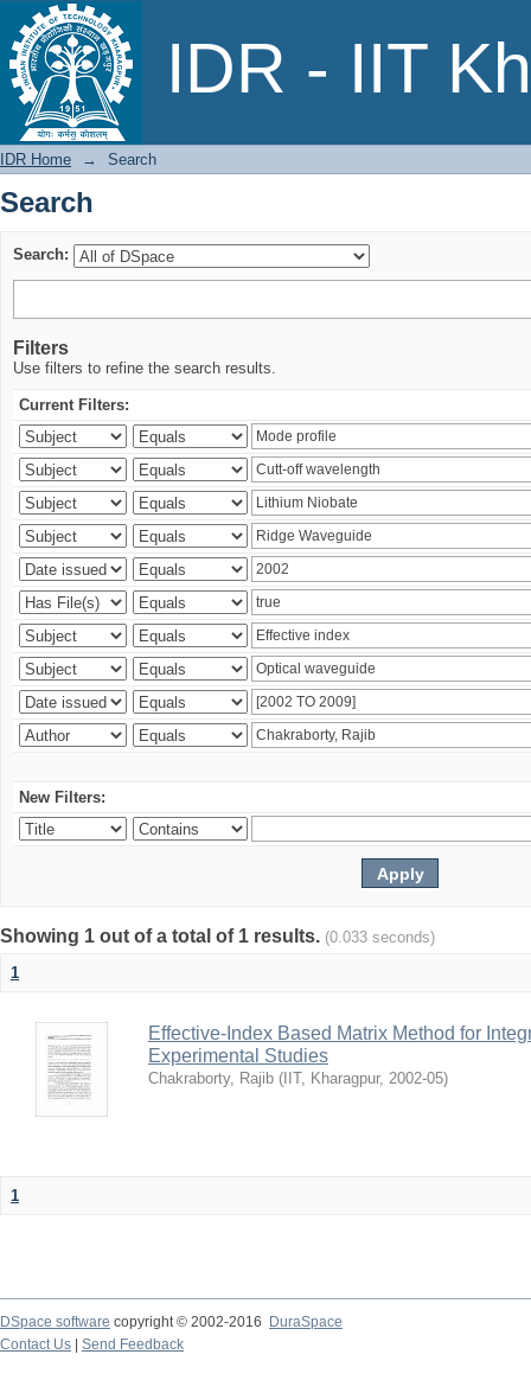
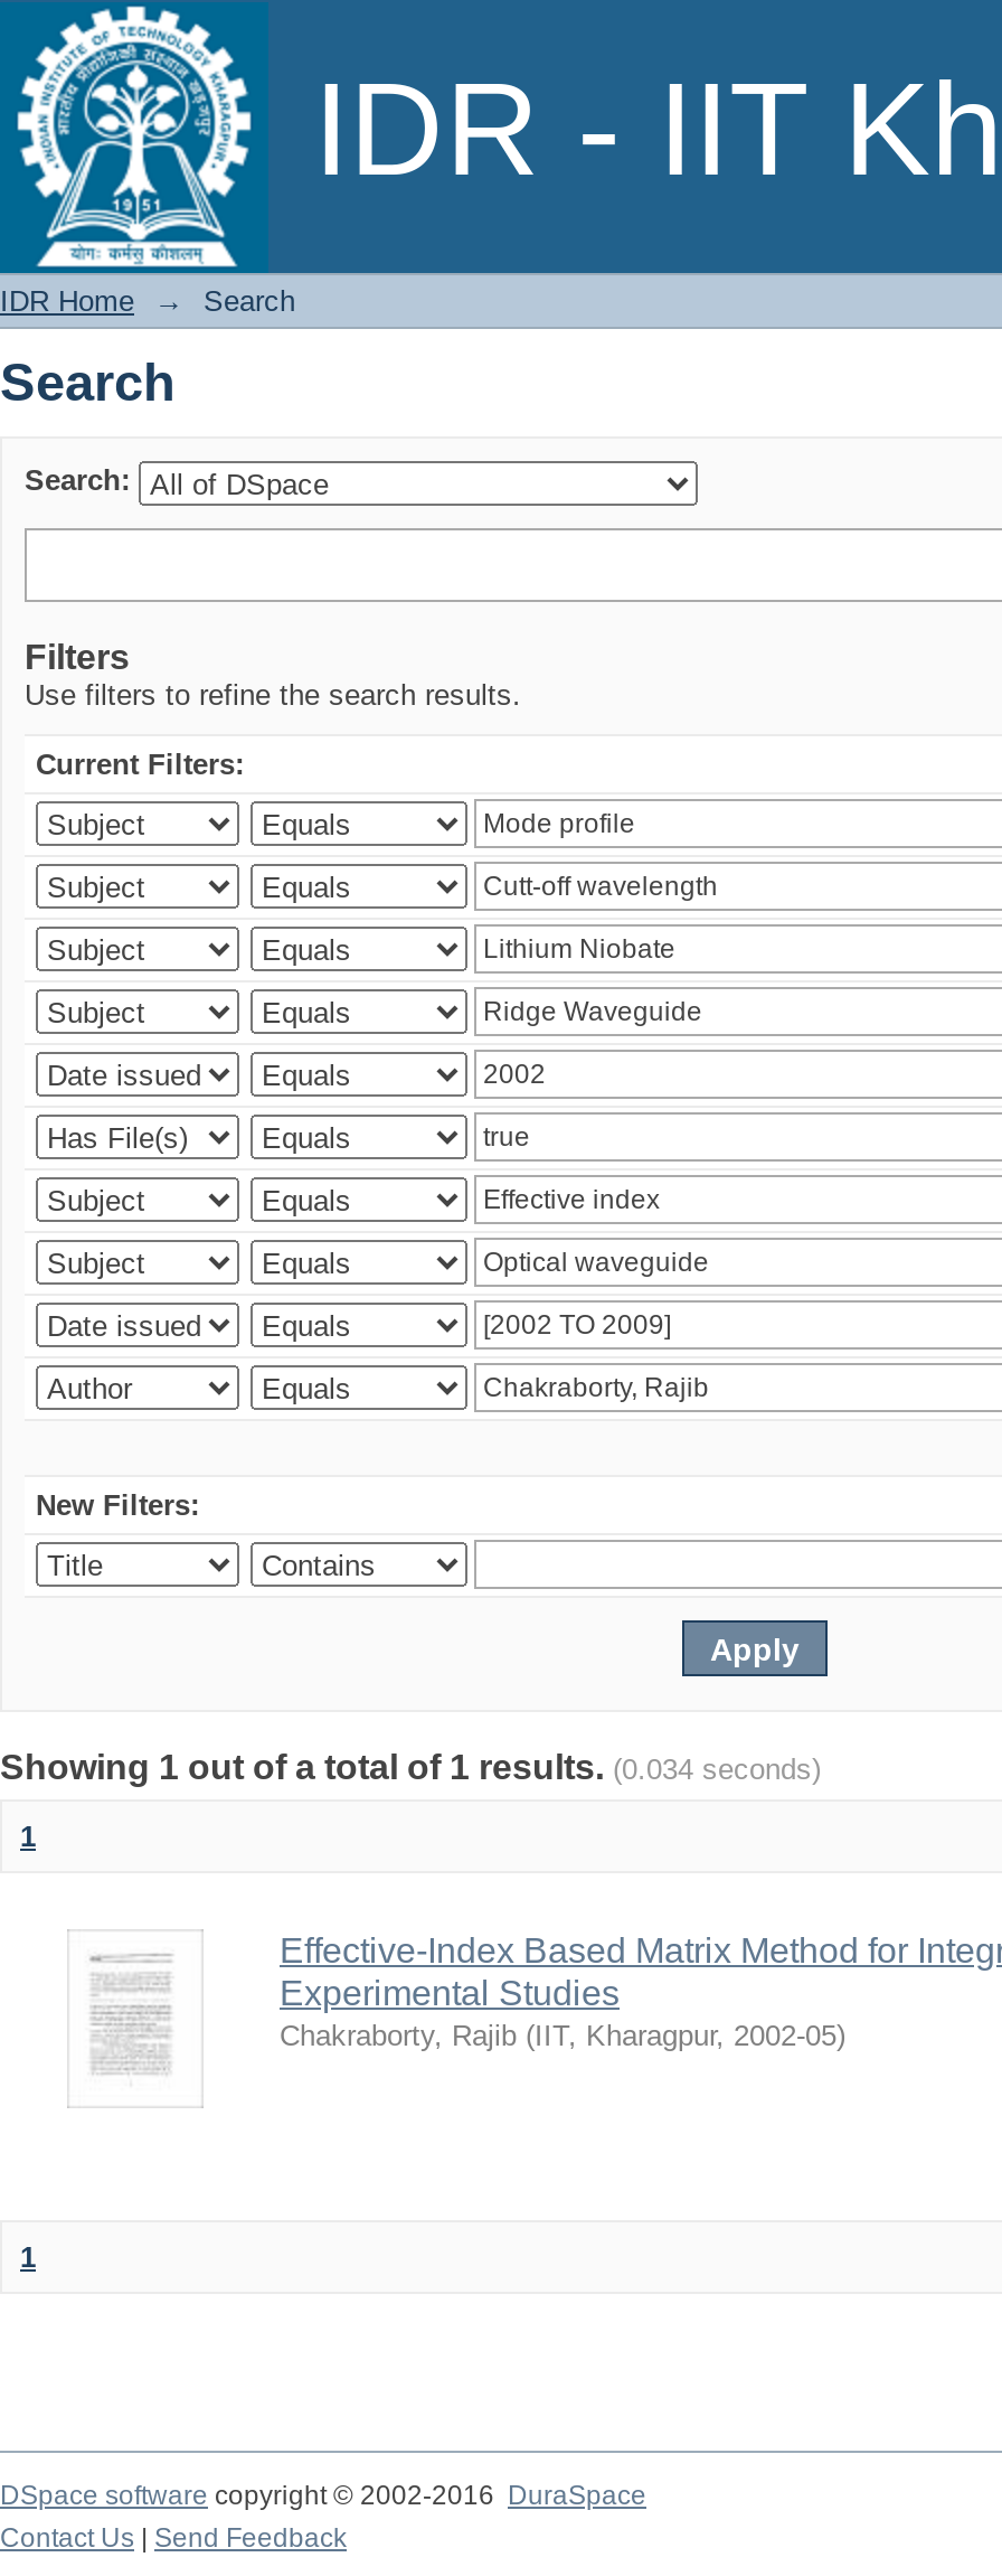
[0,926,435,946] Showing 1 out of a total of 1 results. (0.033 seconds) -> [0,1748,821,1786] Showing 1 out of a total of 1 results. (0.034 seconds)

